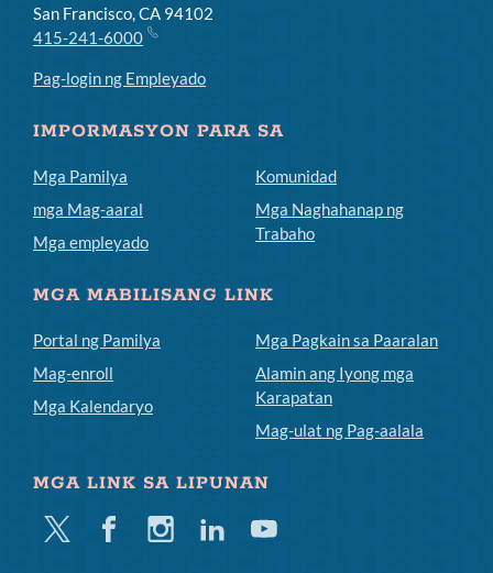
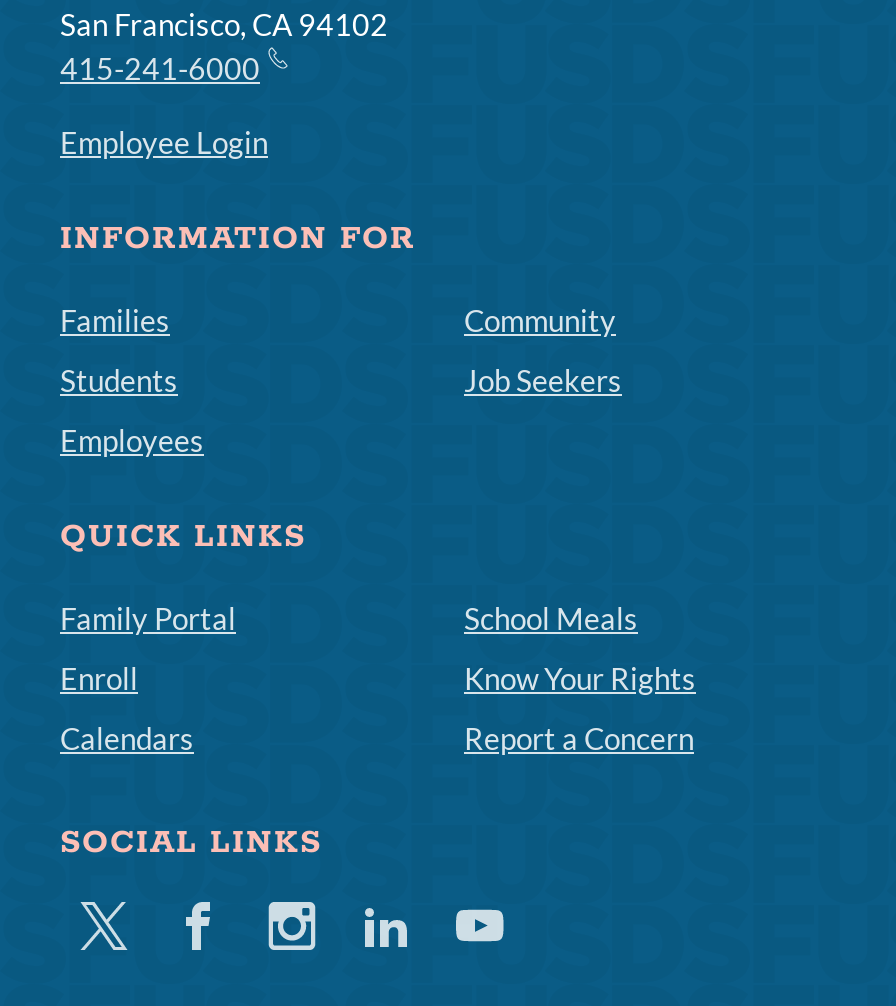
[33,68,206,88] Pag-login ng Empleyado -> [60,124,268,160] Employee Login
[33,120,284,143] IMPORMASYON PARA SA -> [60,218,416,260] INFORMATION FOR
[33,166,128,186] Mga Pamilya -> [60,302,170,338] Families
[255,166,337,186] Komunidad -> [464,302,616,338] Community
[33,199,143,219] mga Mag-aaral -> [60,362,178,398] Students
[255,199,404,243] Mga Naghahanap ng | Trabaho -> [464,362,622,398] Job Seekers
[33,232,149,252] Mga empleyado -> [60,422,204,458] Employees
[33,284,274,307] MGA MABILISANG LINK -> [60,516,306,558] QUICK LINKS
[33,330,161,350] Portal ng Pamilya -> [60,600,236,636] Family Portal
[255,330,438,350] Mga Pagkain sa Paaralan -> [464,600,638,636] School Meals
[33,363,113,383] Mag-enroll -> [60,660,138,696] Enroll
[255,363,414,407] Alamin ang Iyong mga | Karapatan -> [464,660,696,696] Know Your Rights
[33,396,153,416] Mga Kalendaryo -> [60,720,194,756] Calendars
[255,420,424,440] Mag-ulat ng Pag-aalala -> [464,720,694,756] Report a Concern
[33,472,270,495] MGA LINK SA LIPUNAN -> [60,822,322,864] SOCIAL LINKS

